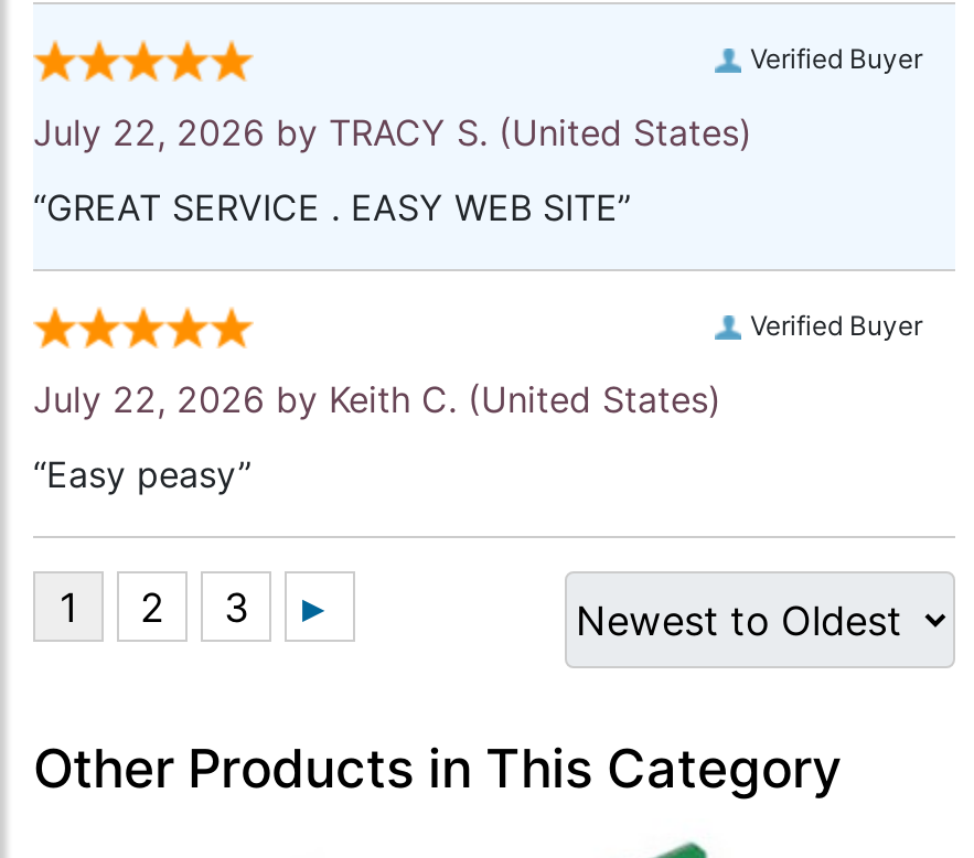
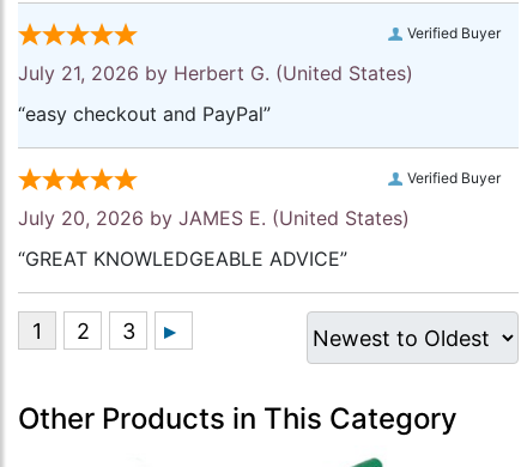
[33,110,752,154] July 22, 2026 by TRACY S. (United States) -> [18,61,413,85] July 21, 2026 by Herbert G. (United States)
[33,185,631,229] “GREAT SERVICE . EASY WEB SITE” -> [18,102,271,126] “easy checkout and PayPal”
[33,377,721,421] July 22, 2026 by Keith C. (United States) -> [18,206,410,230] July 20, 2026 by JAMES E. (United States)
[33,452,251,496] “Easy peasy” -> [18,247,347,271] “GREAT KNOWLEDGEABLE ADVICE”

